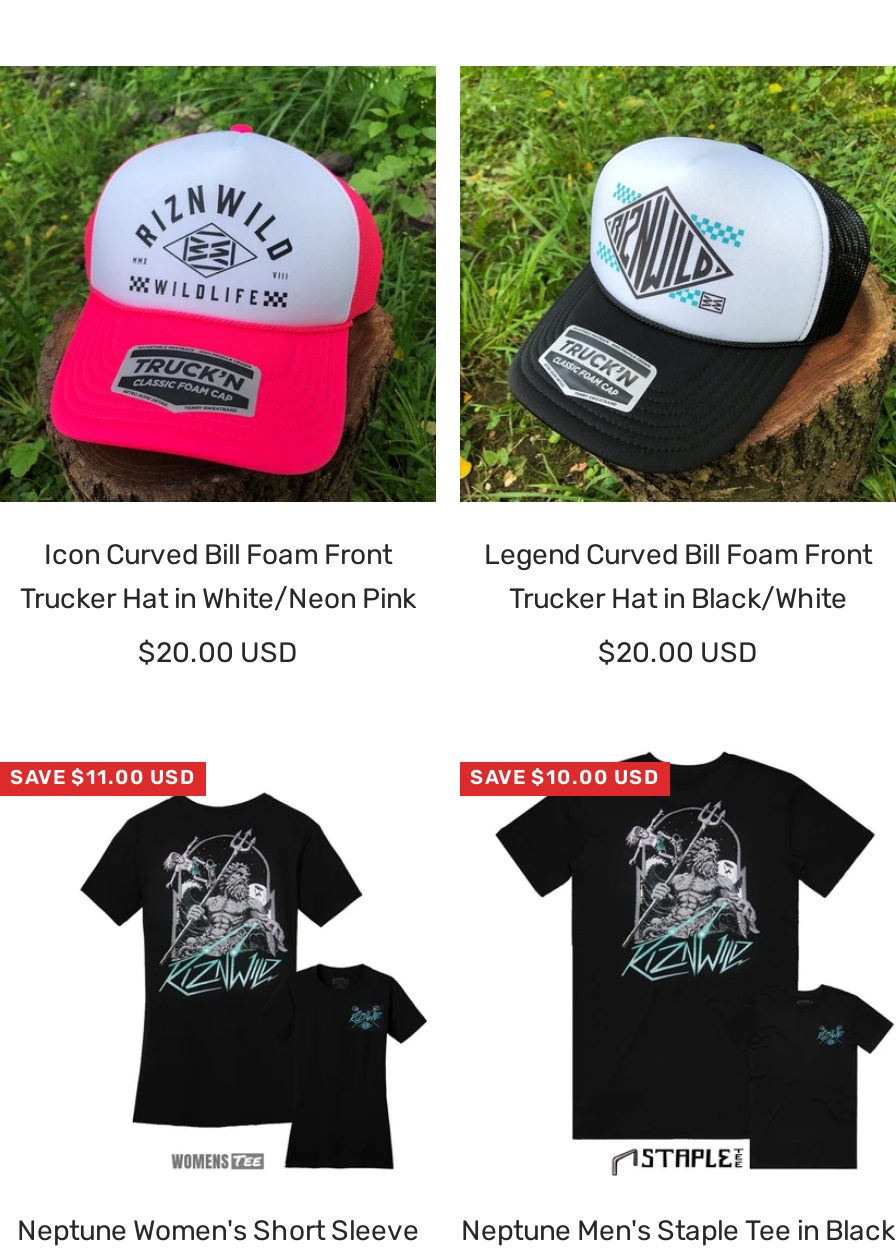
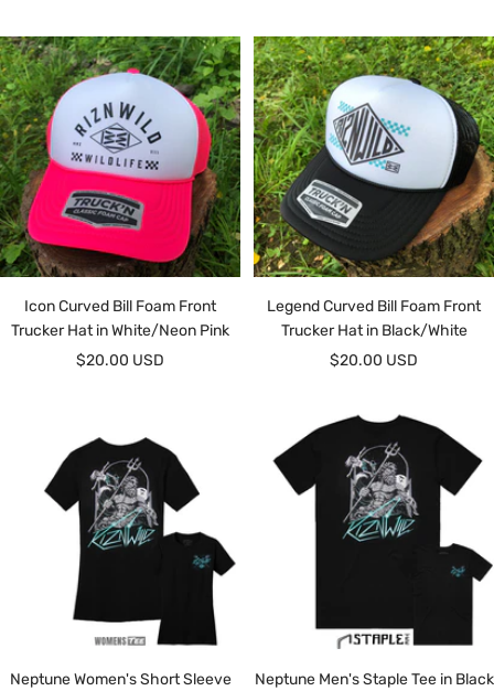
[10,766,195,790] SAVE $11.00 USD -> none
[470,766,659,790] SAVE $10.00 USD -> none

